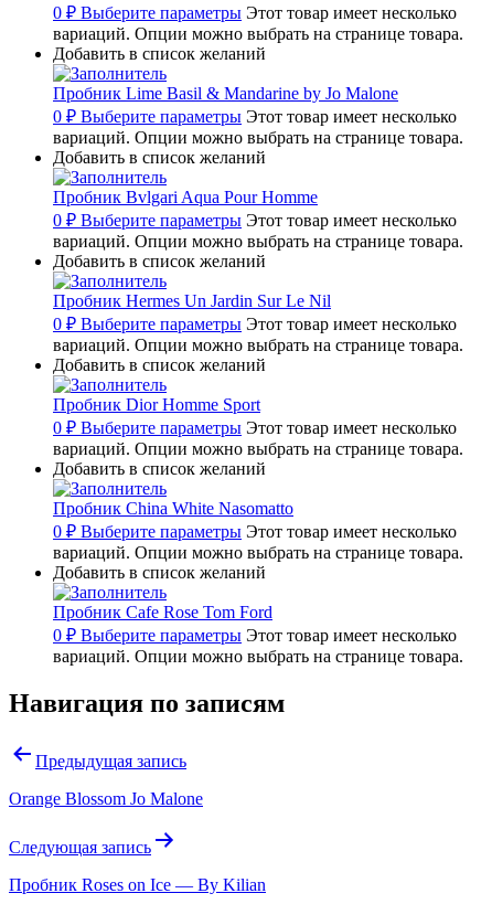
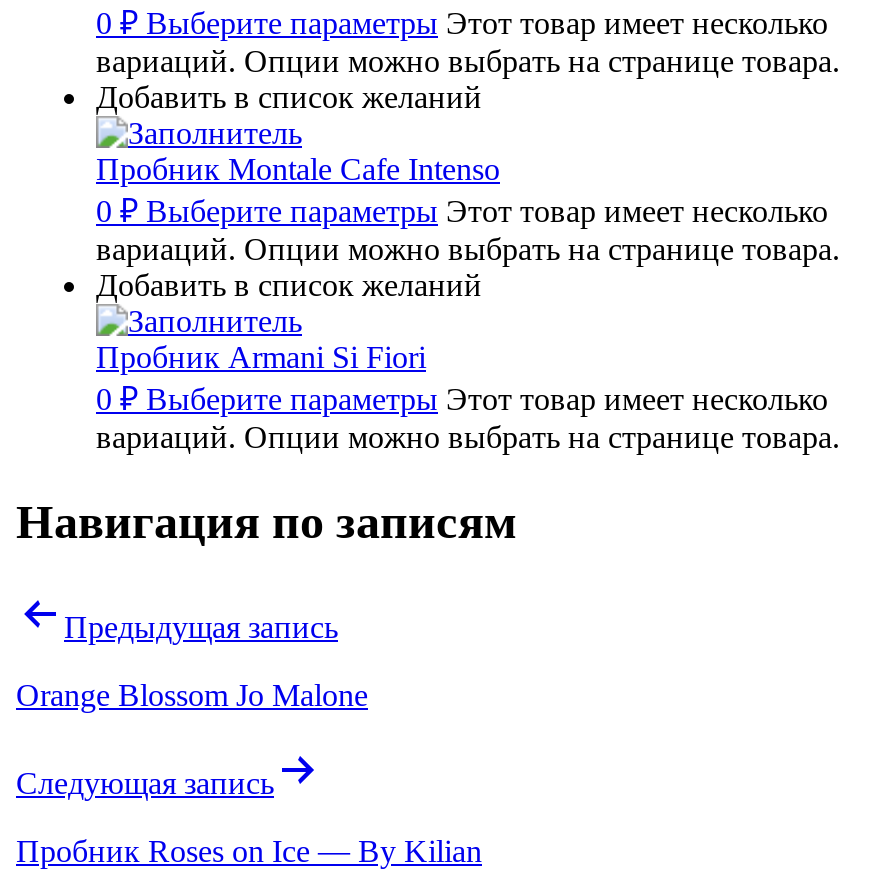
[53,84,398,102] Пробник Lime Basil & Mandarine by Jo Malone -> [96,152,500,186] Пробник Montale Cafe Intenso
[53,187,463,621] Пробник Bvlgari Aqua Pour Homme | 0 ₽ Выберите параметры Этот товар имеет несколько | вариаций. Опции можно выбрать на странице товара. | Добавить в список желаний | Пробник Hermes Un Jardin Sur Le Nil | 0 ₽ Выберите параметры Этот товар имеет несколько | вариаций. Опции можно выбрать на странице товара. | Добавить в список желаний | Пробник Dior Homme Sport | 0 ₽ Выберите параметры Этот товар имеет несколько | вариаций. Опции можно выбрать на странице товара. | Добавить в список желаний | Пробник China White Nasomatto | 0 ₽ Выберите параметры Этот товар имеет несколько | вариаций. Опции можно выбрать на странице товара. | Добавить в список желаний | Пробник Cafe Rose Tom Ford -> [96,340,426,374] Пробник Armani Si Fiori

